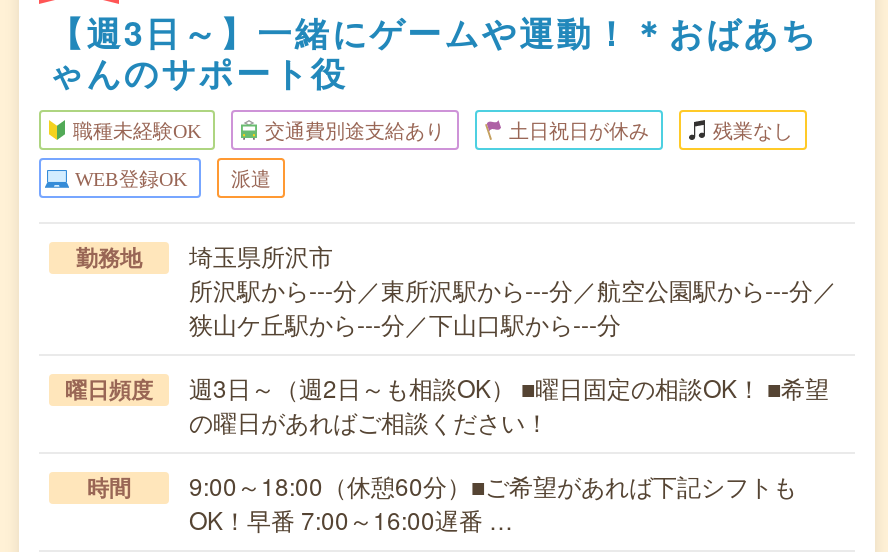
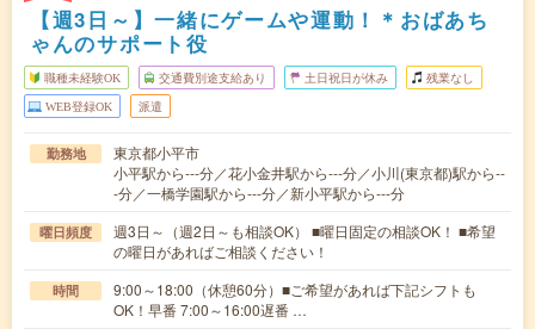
[189,238,837,340] 埼玉県所沢市 | 所沢駅から---分／東所沢駅から---分／航空公園駅から---分／ | 狭山ケ丘駅から---分／下山口駅から---分 -> [113,142,505,203] 東京都小平市 | 小平駅から---分／花小金井駅から---分／小川(東京都)駅から-- | -分／一橋学園駅から---分／新小平駅から---分

